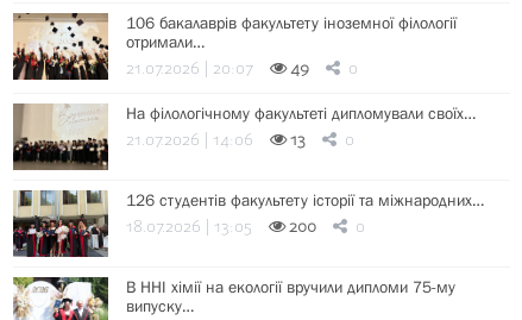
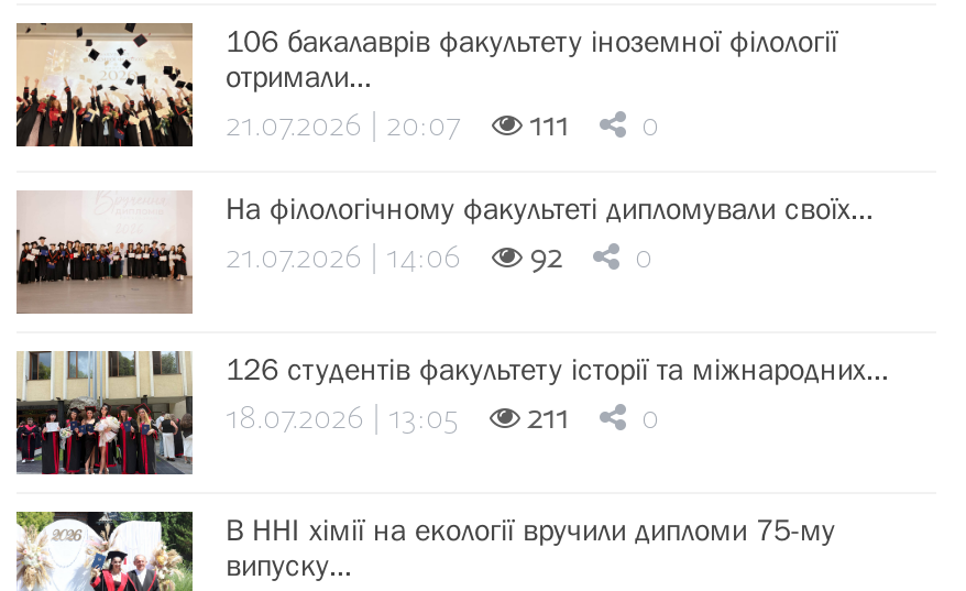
[290,57,309,82] 49 -> [529,105,569,151] 111
[12,103,109,169] [image] -> [14,193,193,314] [image]
[290,128,306,153] 13 -> [529,237,562,283] 92
[289,215,316,240] 200 -> [527,397,569,444] 211

